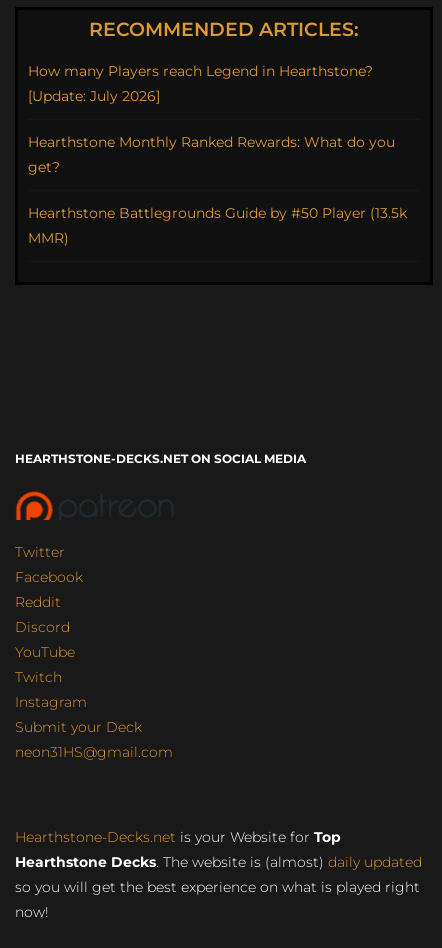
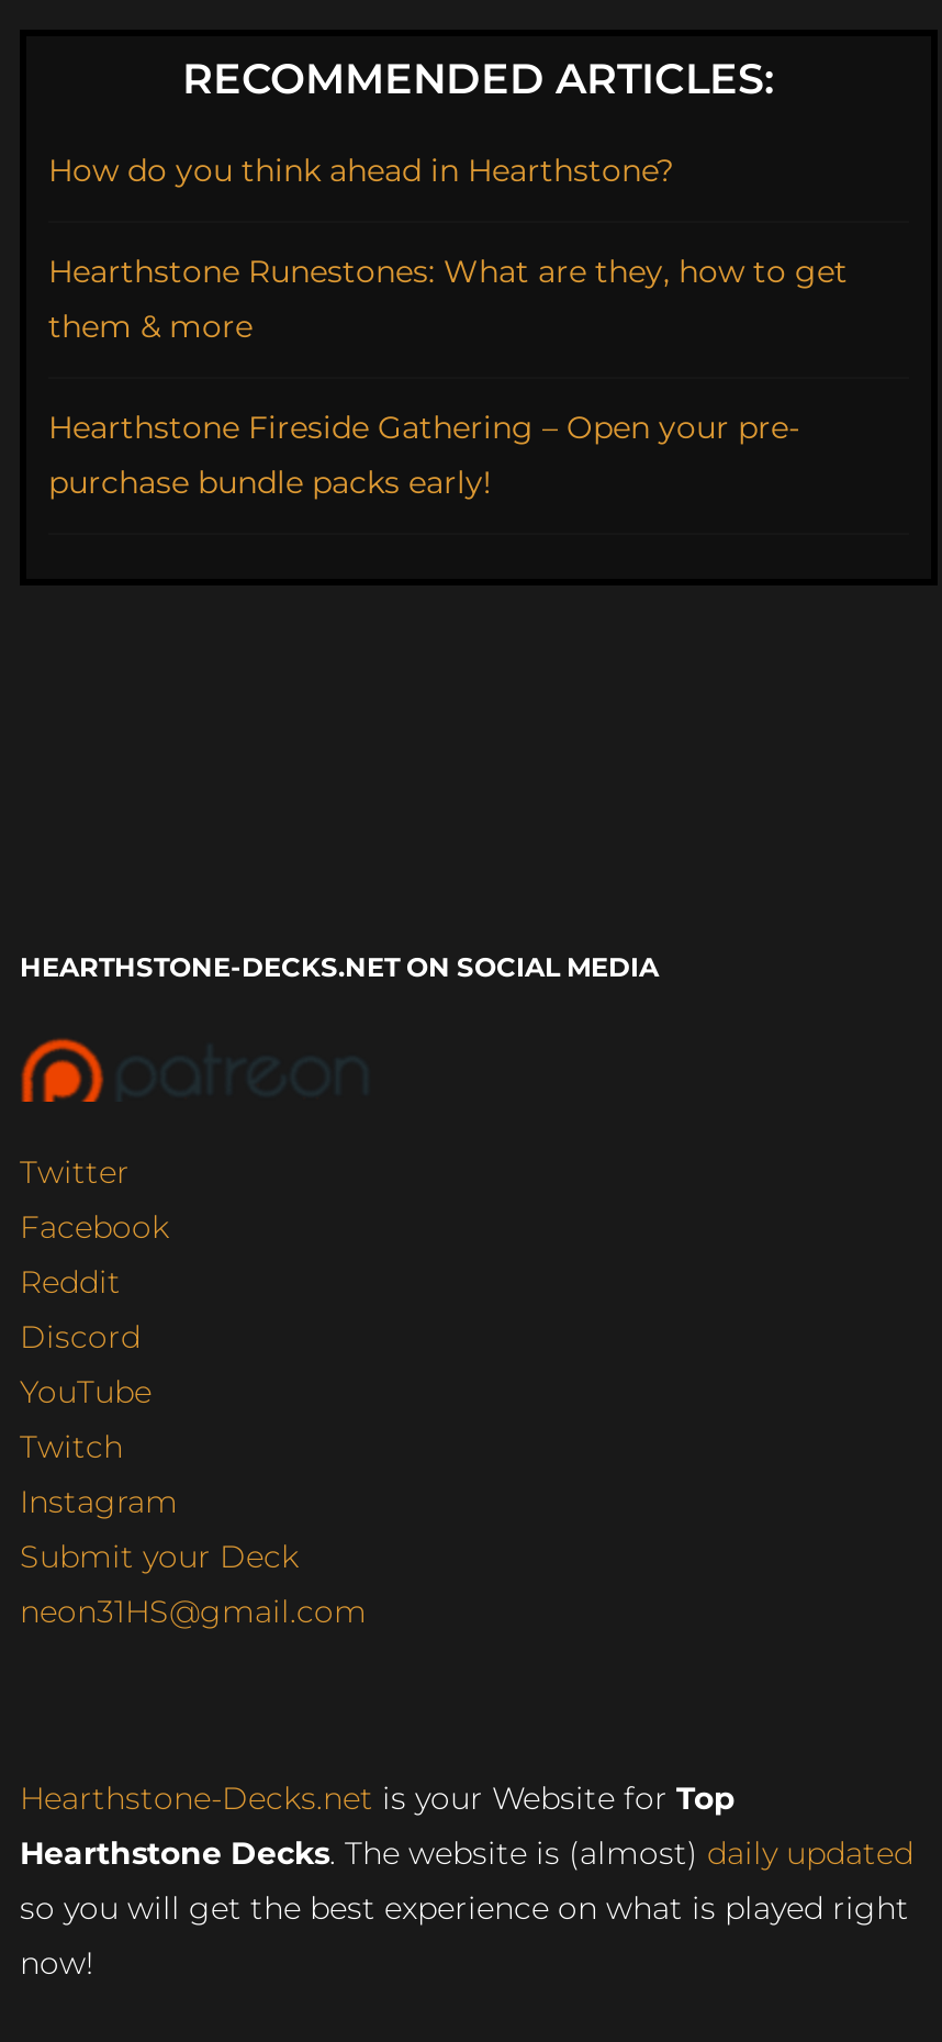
[28,62,373,105] How many Players reach Legend in Hearthstone? | [Update: July 2026] -> [48,151,674,191] How do you think ahead in Hearthstone?
[28,133,395,176] Hearthstone Monthly Ranked Rewards: What do you | get? -> [48,252,848,347] Hearthstone Runestones: What are they, how to get | them & more
[28,204,407,247] Hearthstone Battlegrounds Guide by #50 Player (13.5k | MMR) -> [48,408,799,503] Hearthstone Fireside Gathering – Open your pre- | purchase bundle packs early!

